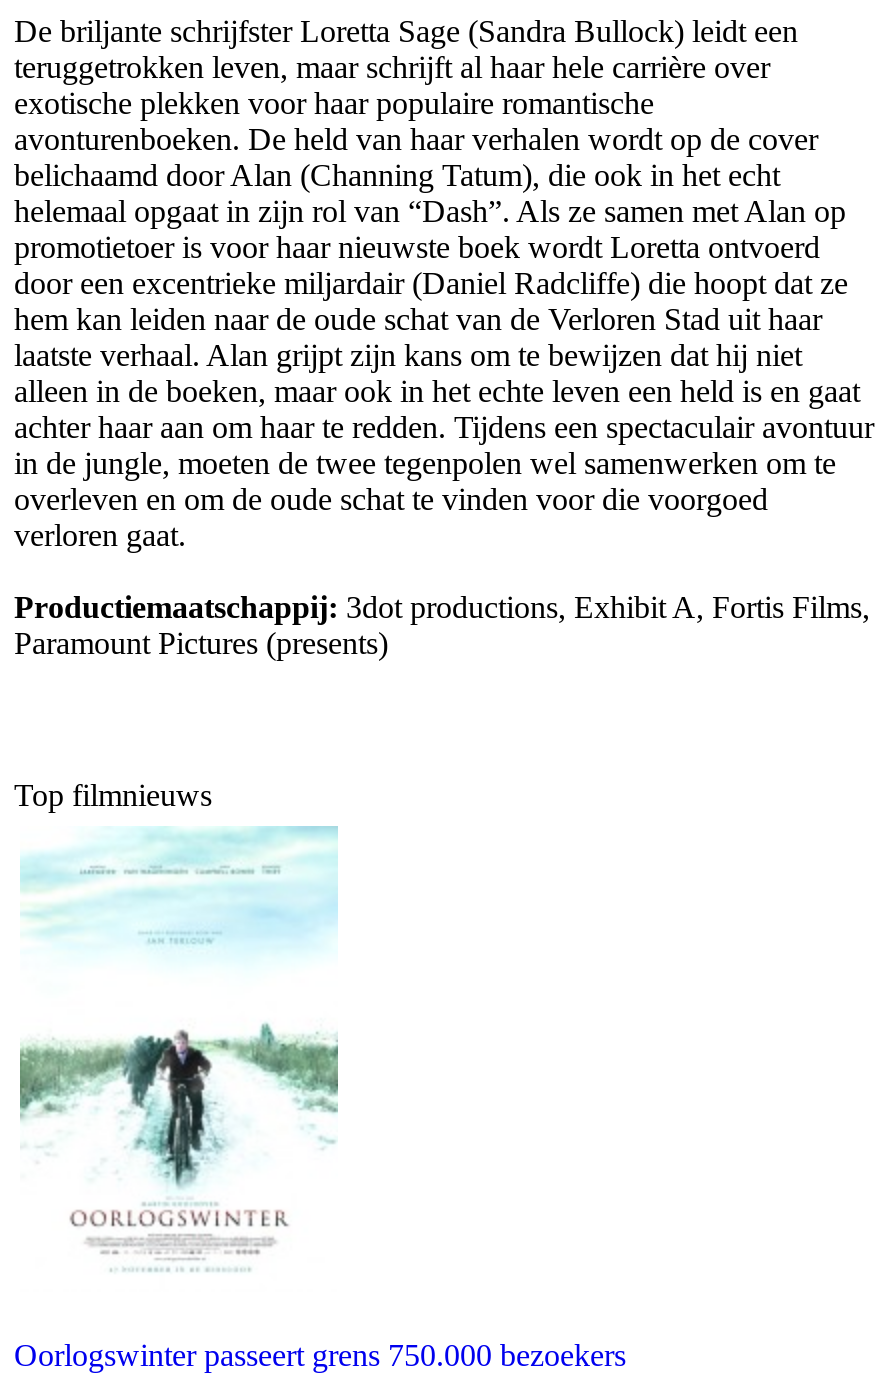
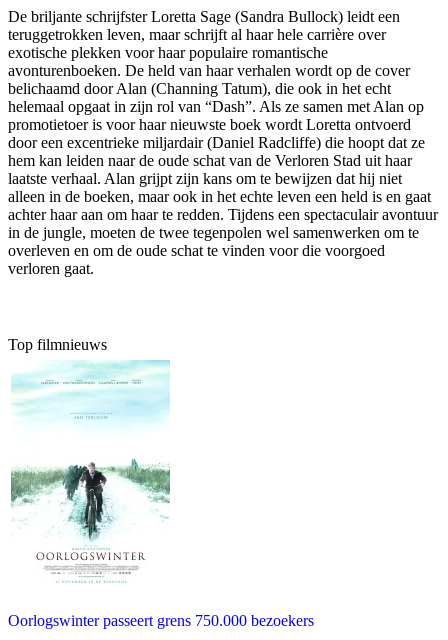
[14,590,870,660] Productiemaatschappij: 3dot productions, Exhibit A, Fortis Films, | Paramount Pictures (presents) -> none

